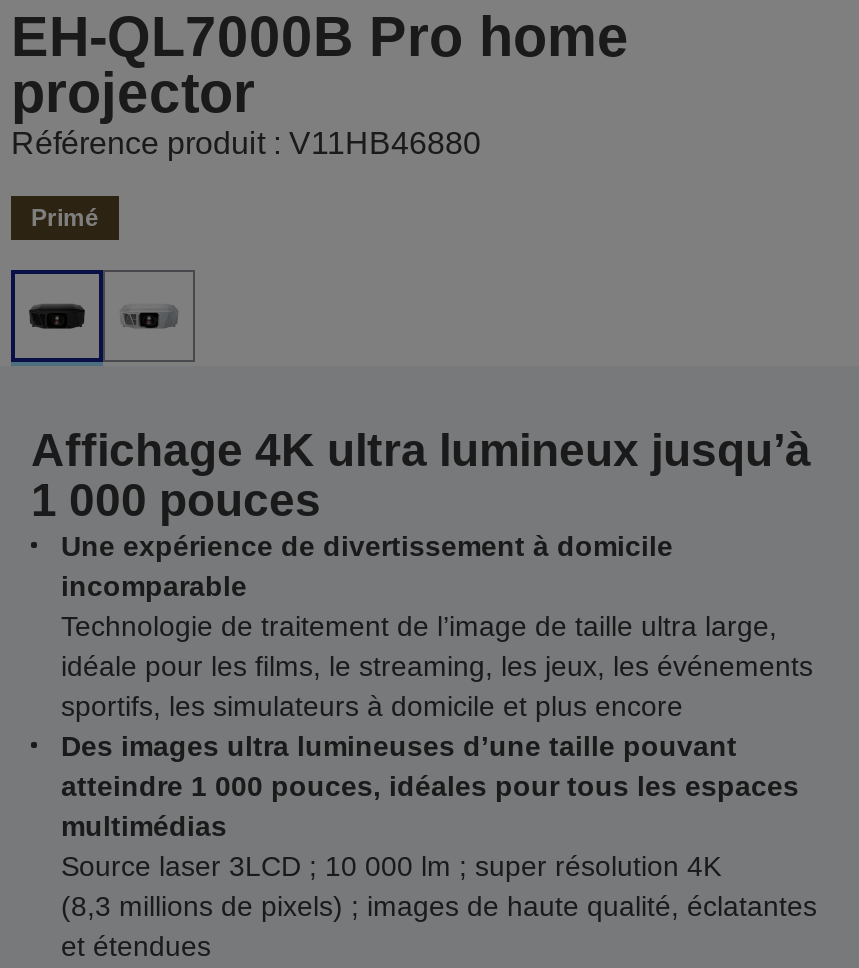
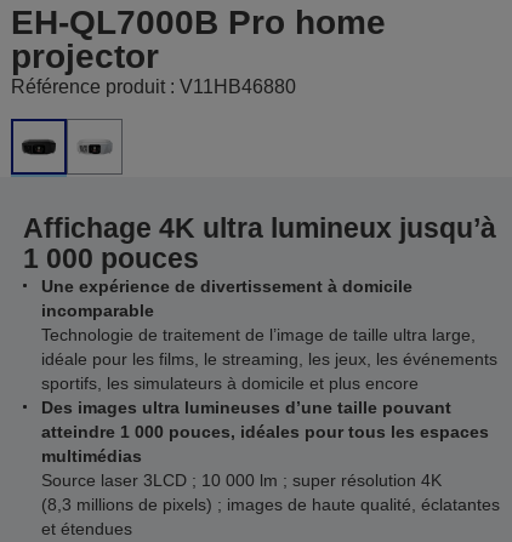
[31,204,99,232] Primé -> none

